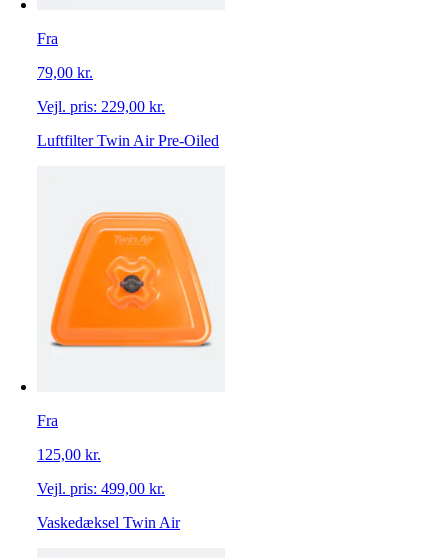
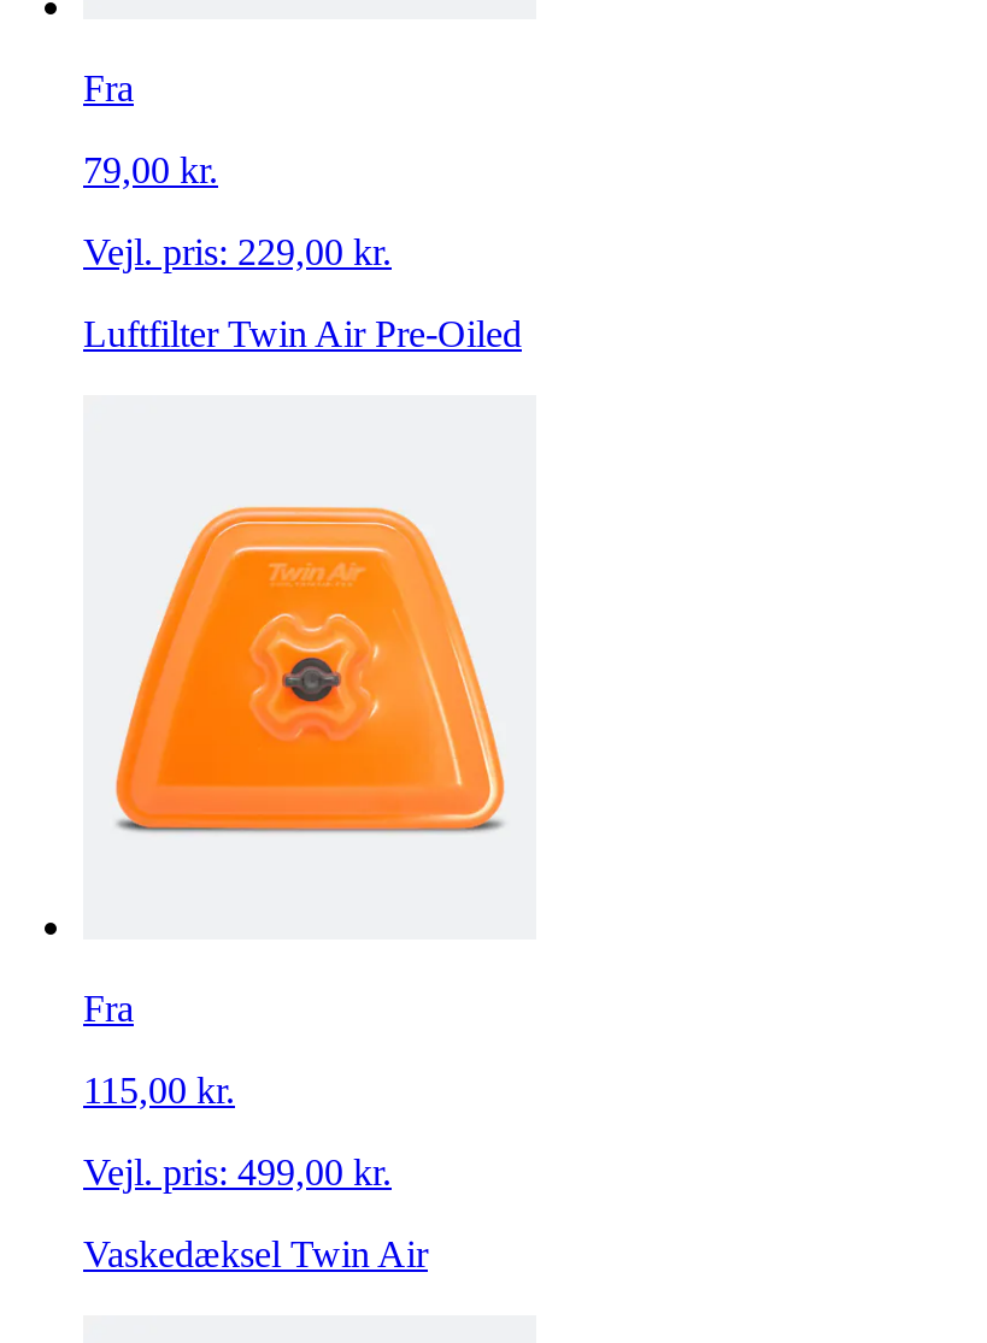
[37,446,101,463] 125,00 kr. -> [83,1069,235,1110] 115,00 kr.

